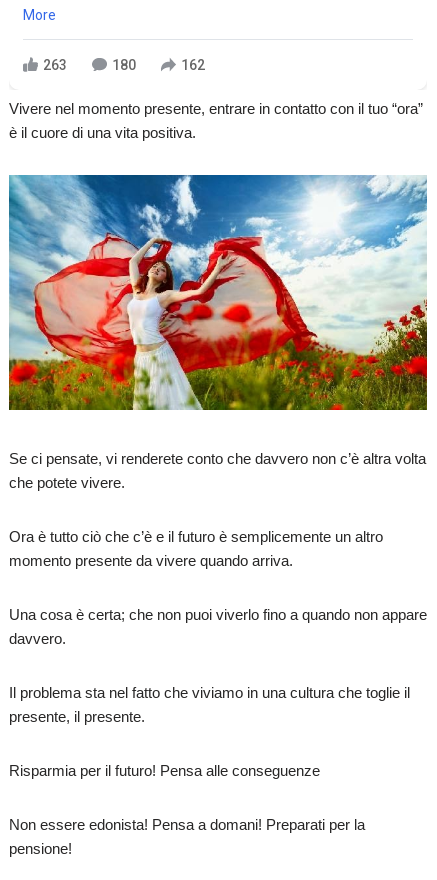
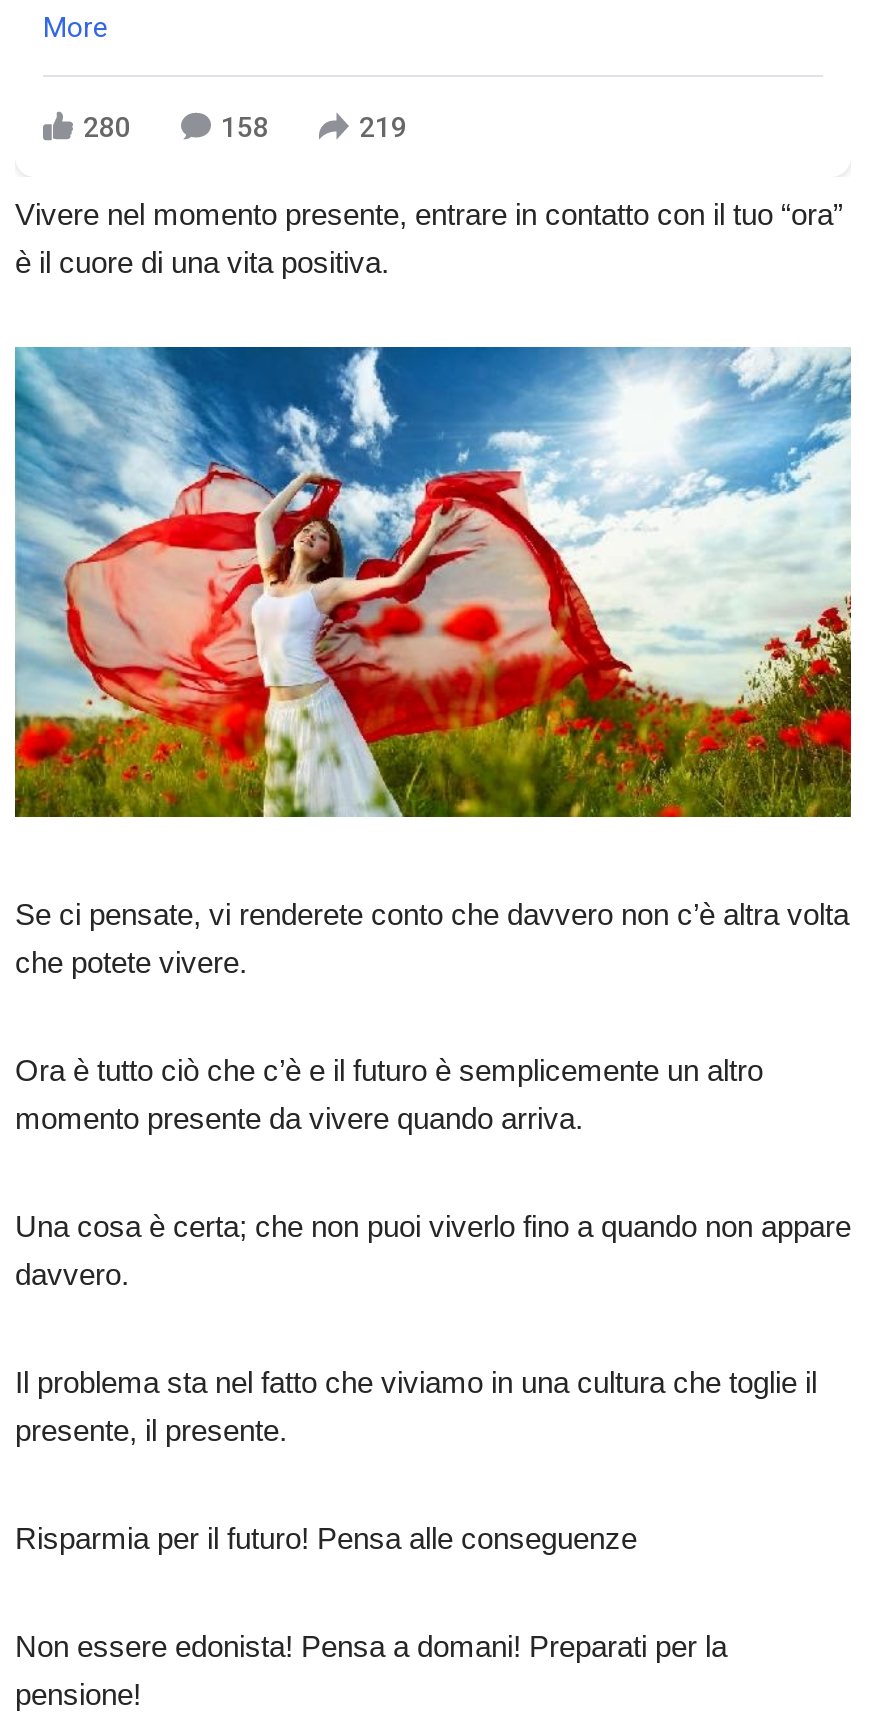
[43,57,67,73] 263 -> [83,110,131,142] 280
[112,57,136,73] 180 -> [221,110,269,142] 158
[181,57,205,73] 162 -> [359,110,407,142] 219

